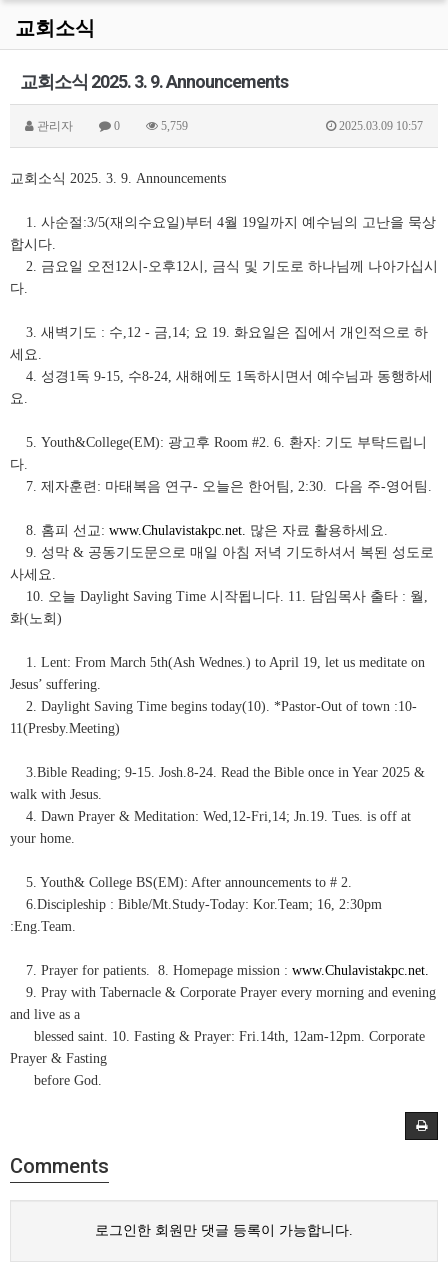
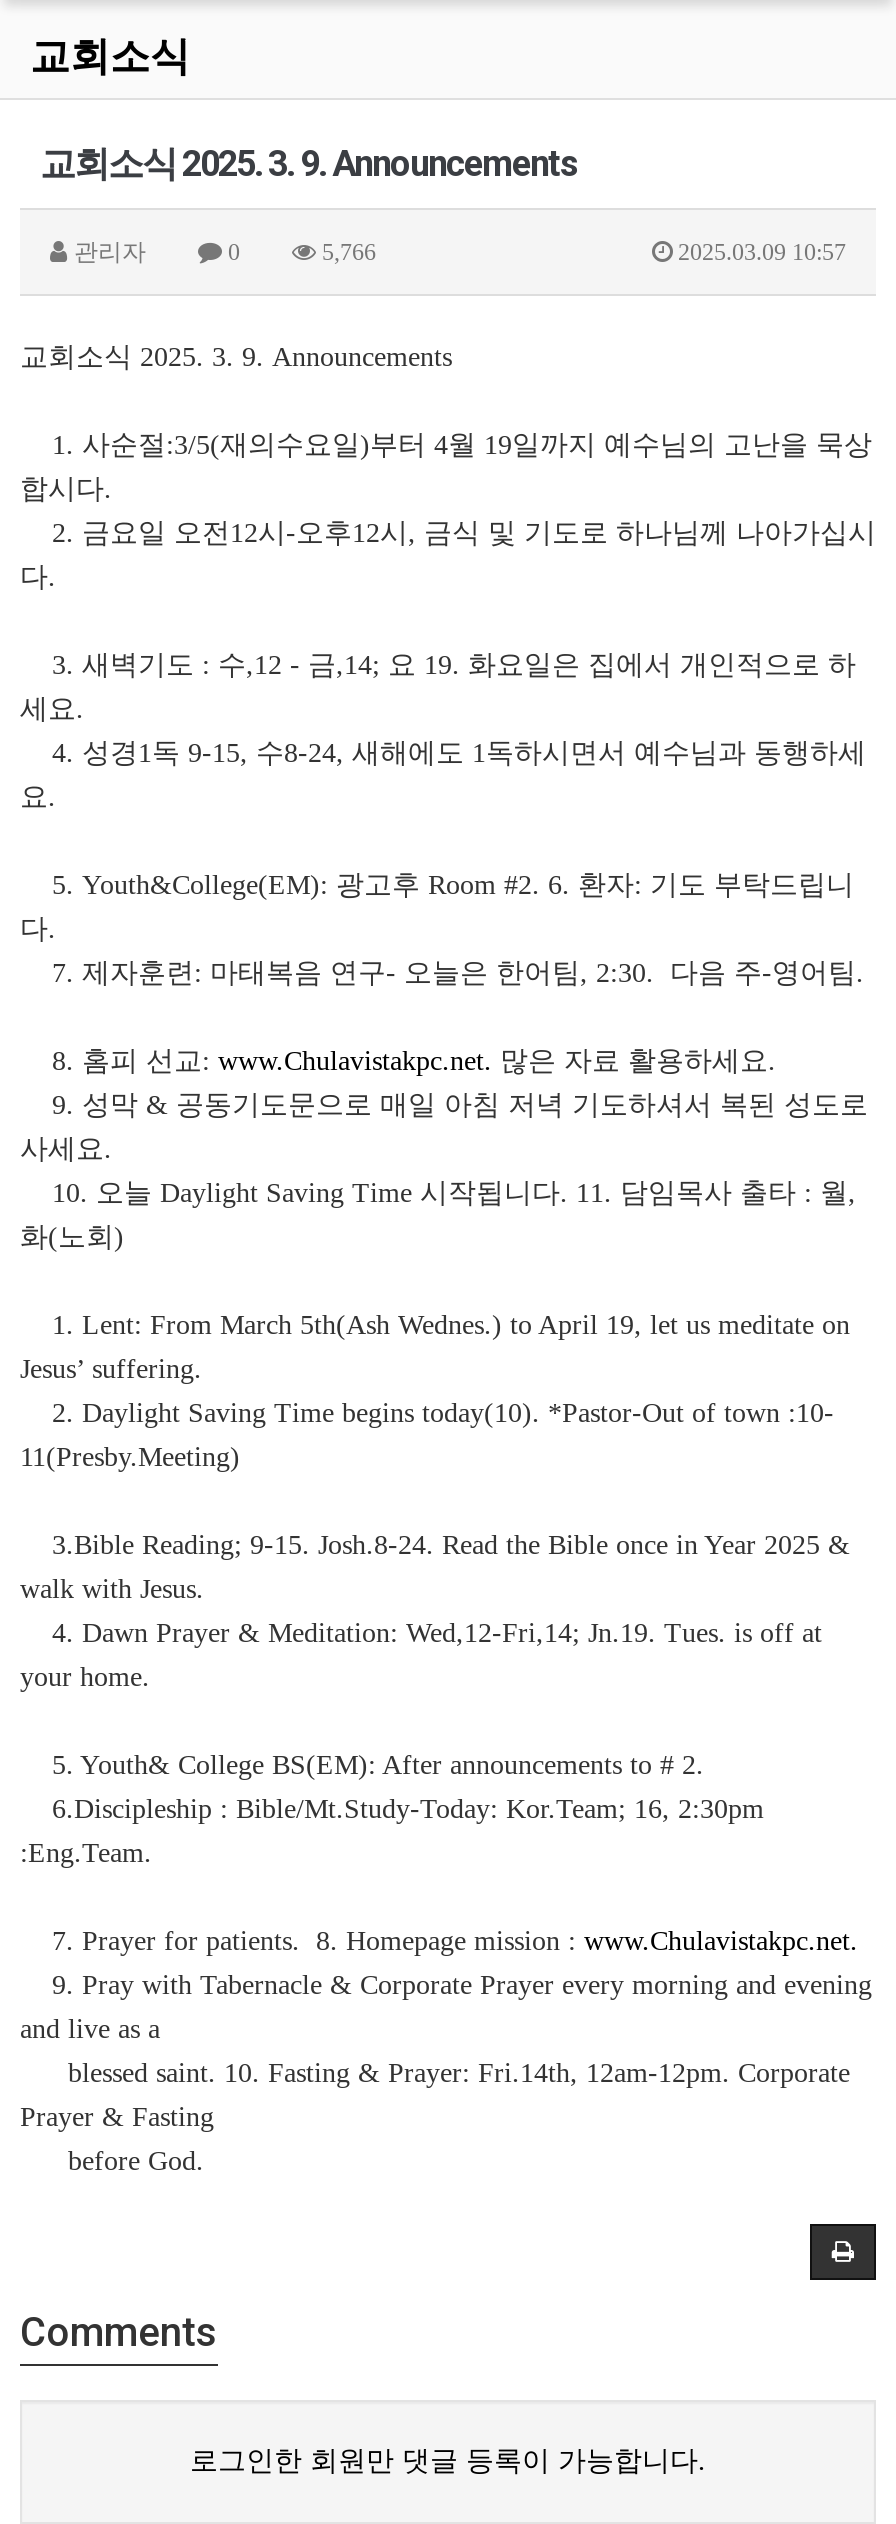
[158,119,188,133] 5,759 -> [316,238,376,266] 5,766

